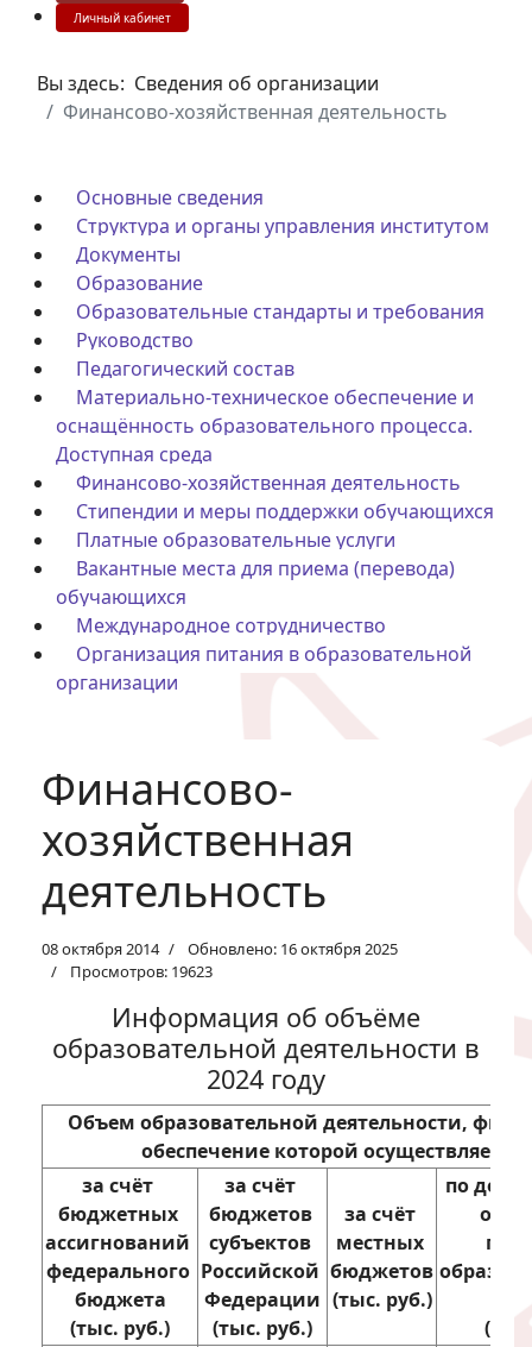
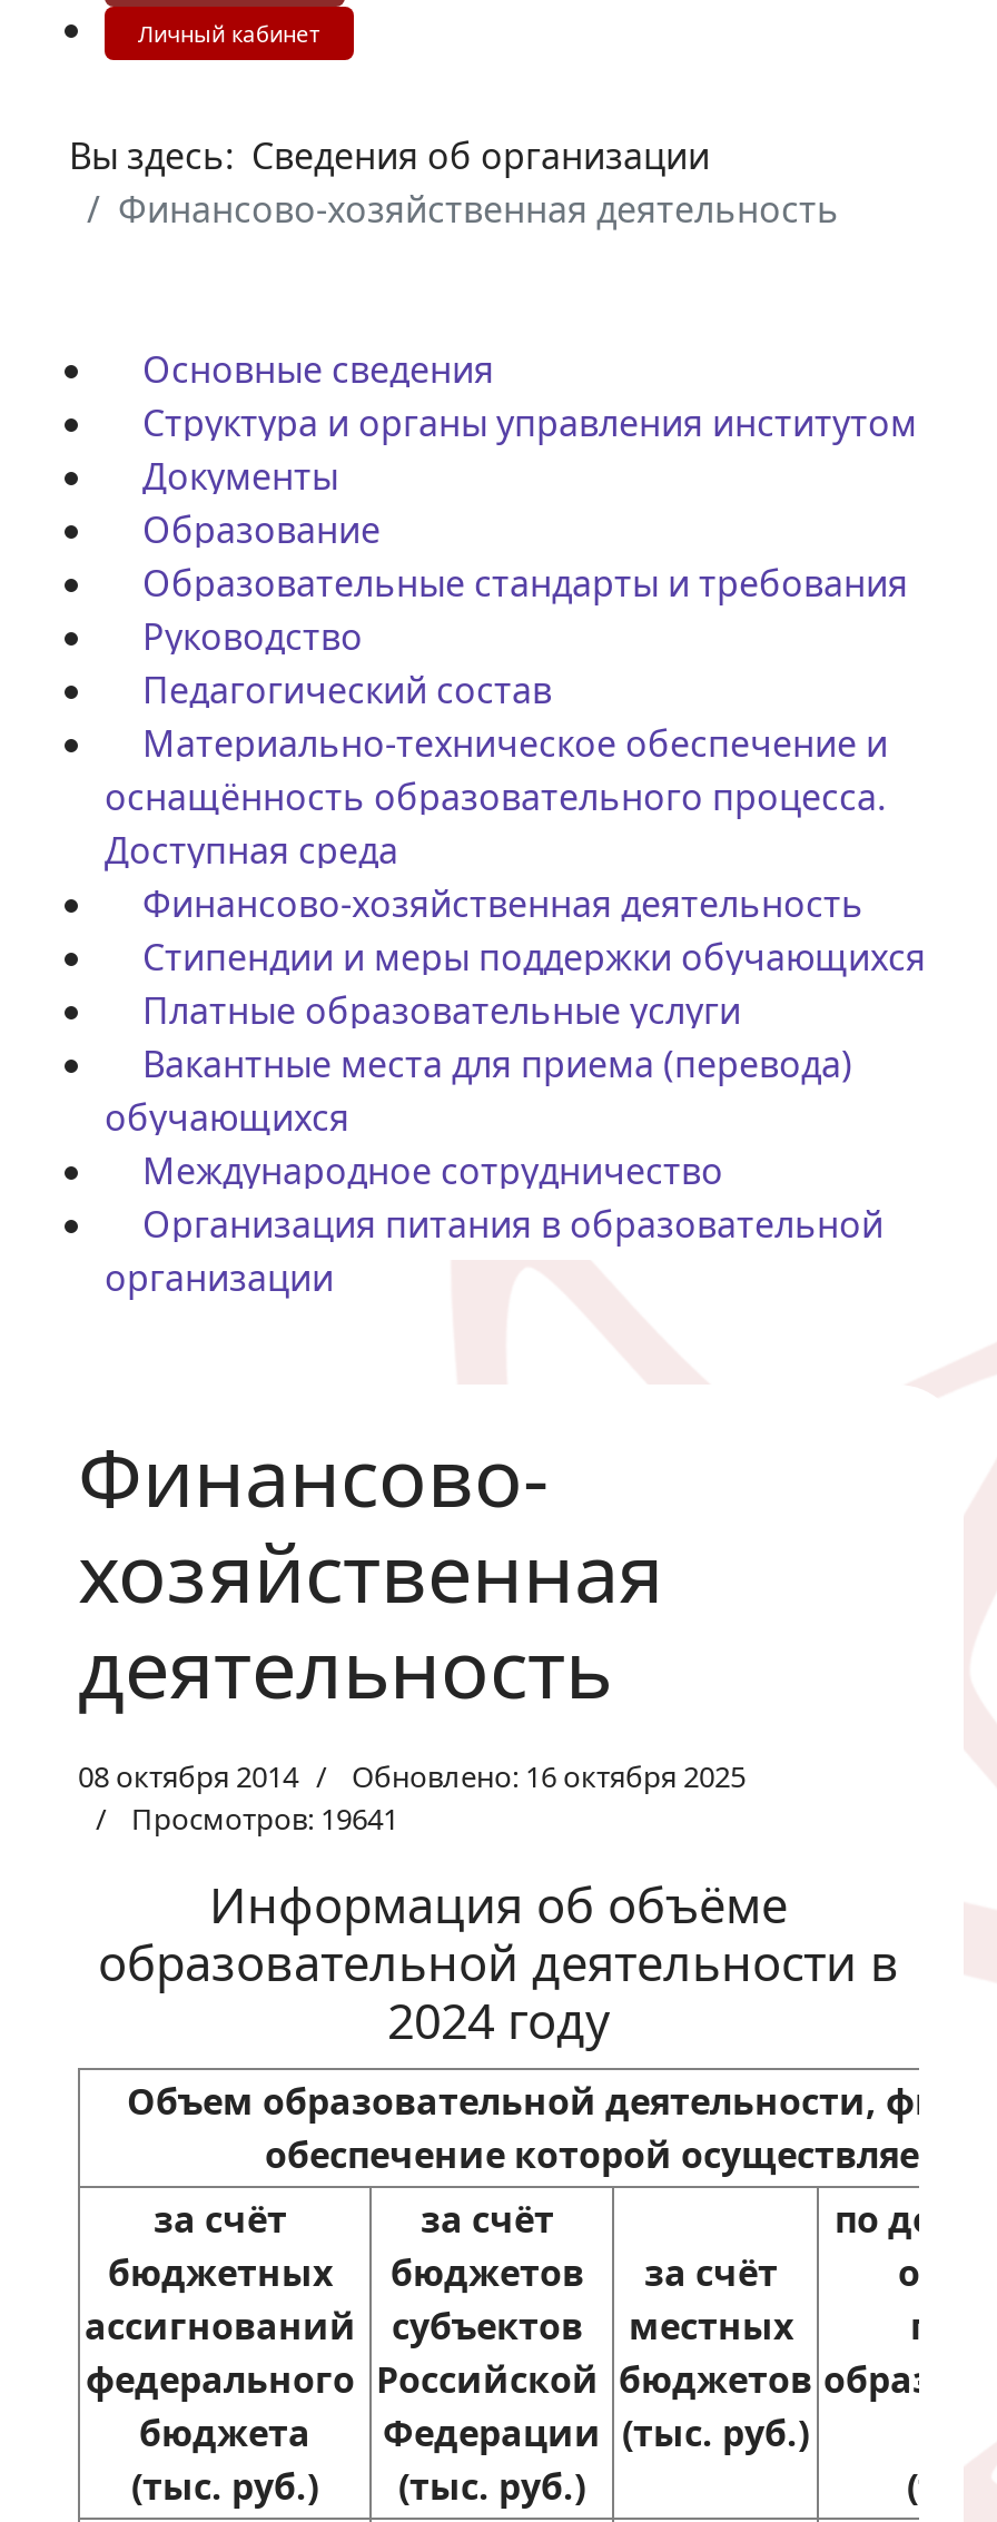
[70,961,213,982] Просмотров: 19623 -> [131,1799,398,1839] Просмотров: 19641

